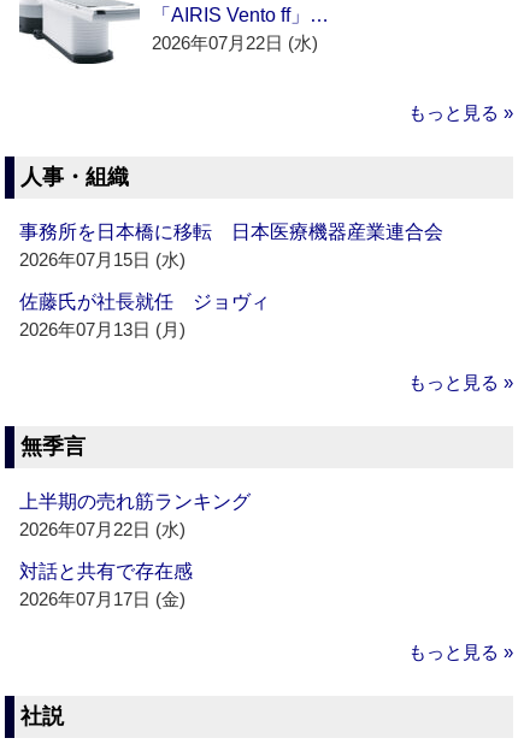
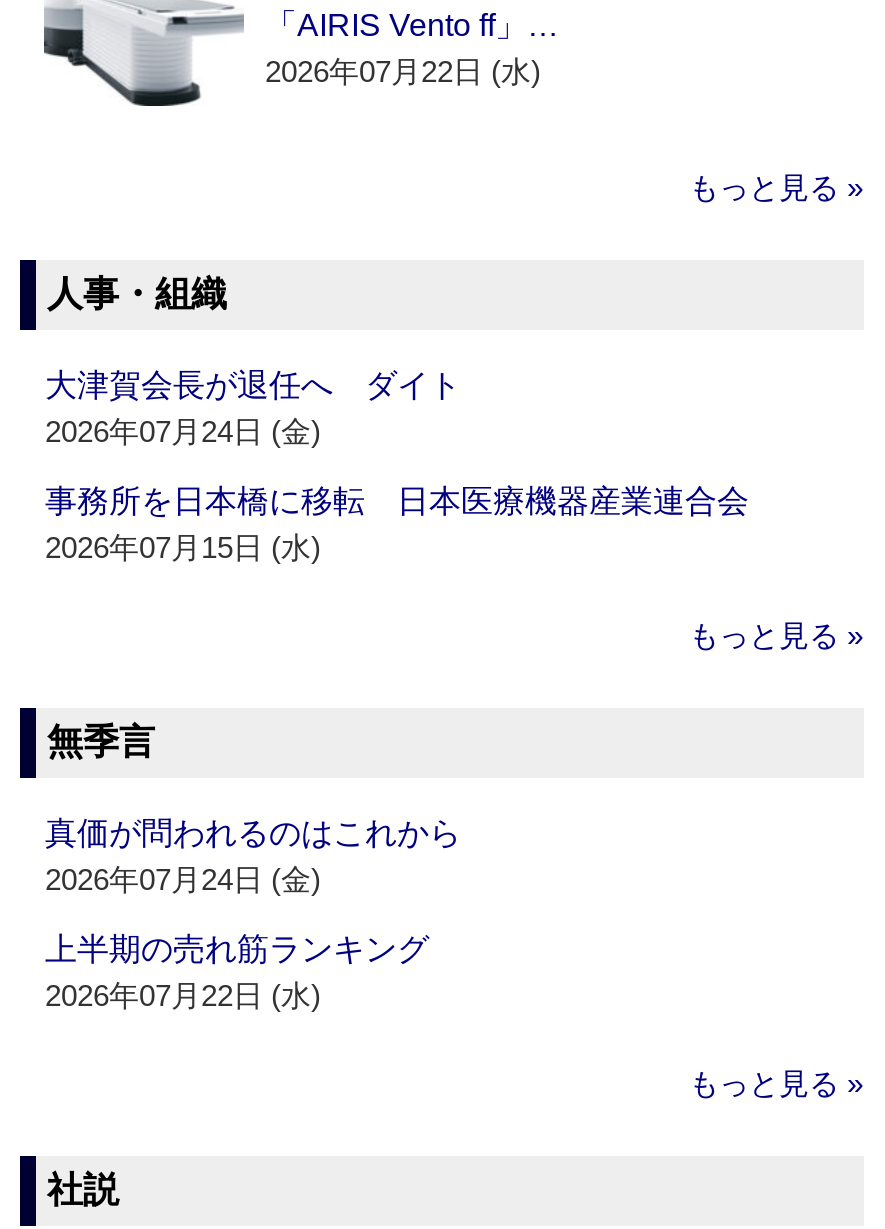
none -> [45,369,461,449] 大津賀会長が退任へ ダイト | 2026年07月24日 (金)
moved [20,222,444,270] -> [45,485,749,565]: 事務所を日本橋に移転 日本医療機器産業連合会 | 2026年07月15日 (水)
[20,292,270,340] 佐藤氏が社長就任 ジョヴィ | 2026年07月13日 (月) -> none
none -> [45,817,461,897] 真価が問われるのはこれから | 2026年07月24日 (金)
moved [20,492,251,540] -> [45,933,429,1013]: 上半期の売れ筋ランキング | 2026年07月22日 (水)
[20,561,193,610] 対話と共有で存在感 | 2026年07月17日 (金) -> none

